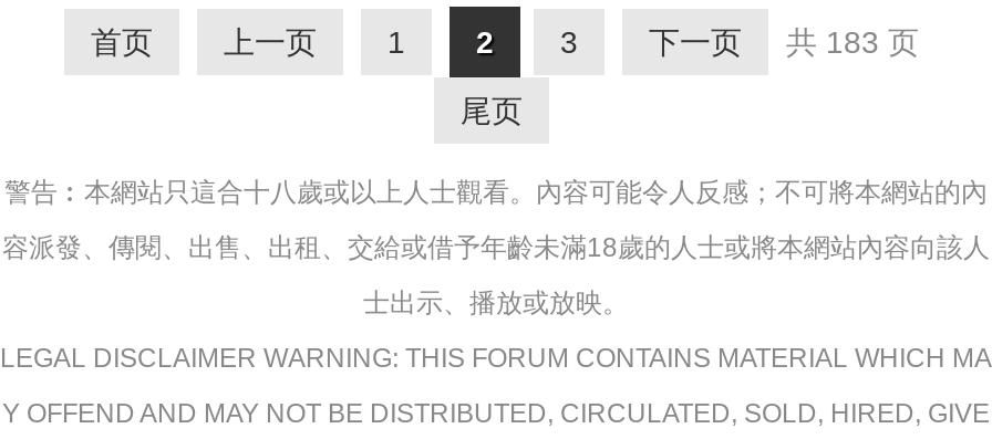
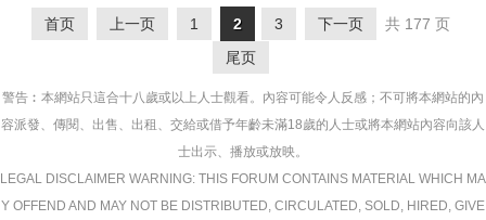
[91,24,928,60] 首页 上一页 1 2 3 下一页 共 183 页 -> [44,15,455,33] 首页 上一页 1 2 3 下一页 共 177 页

